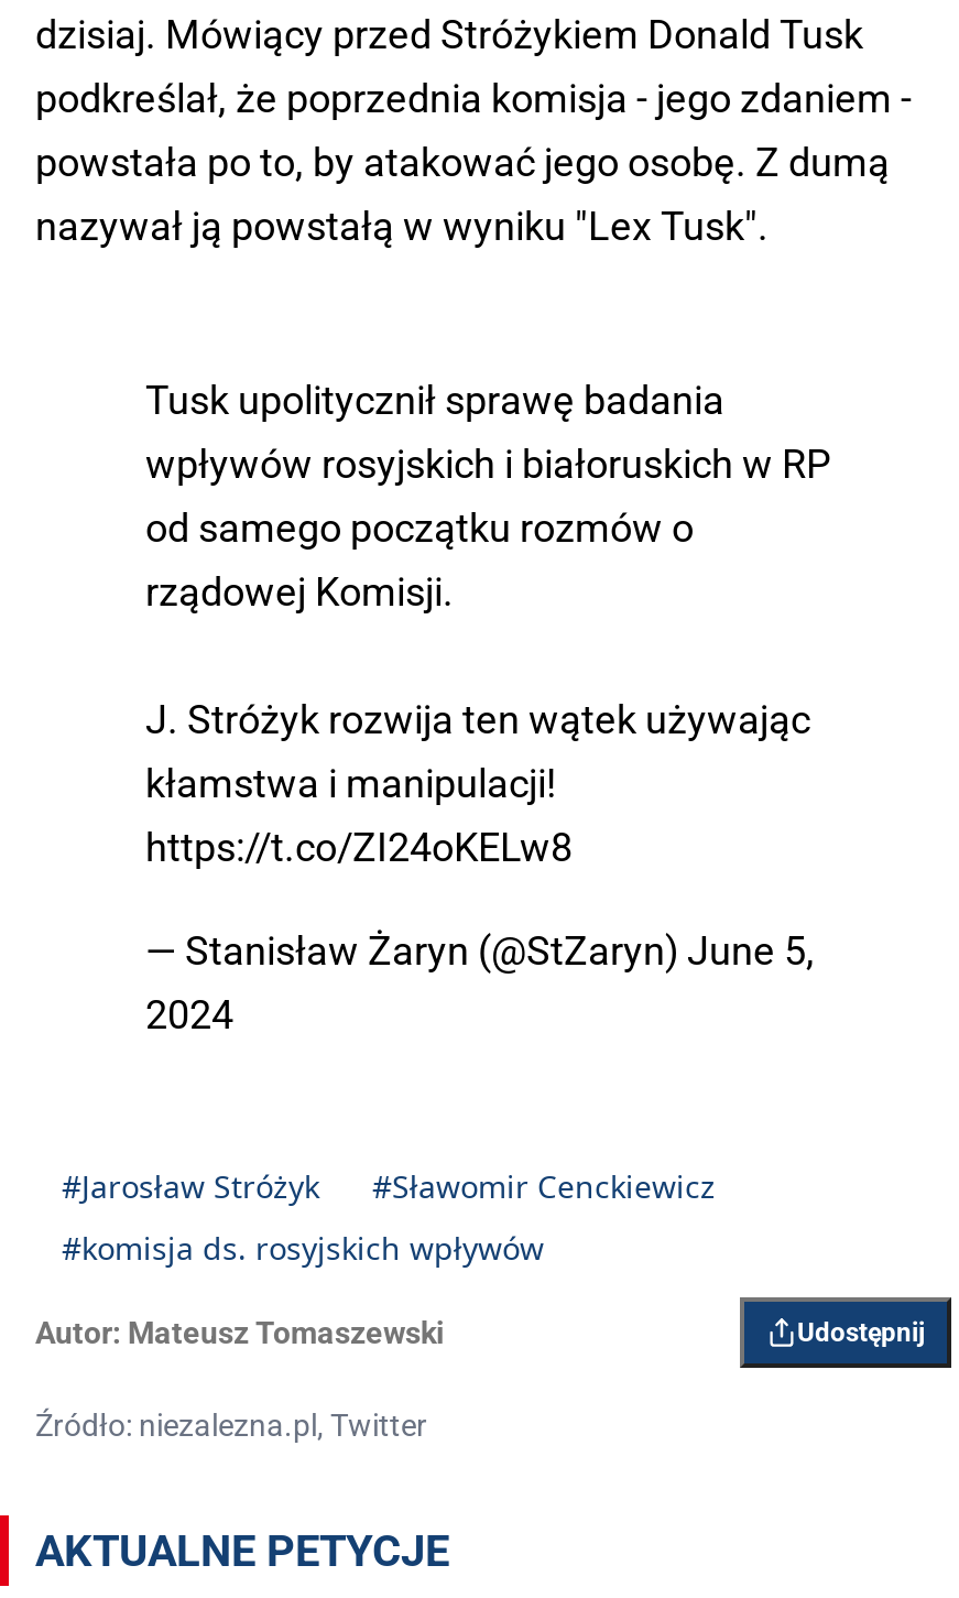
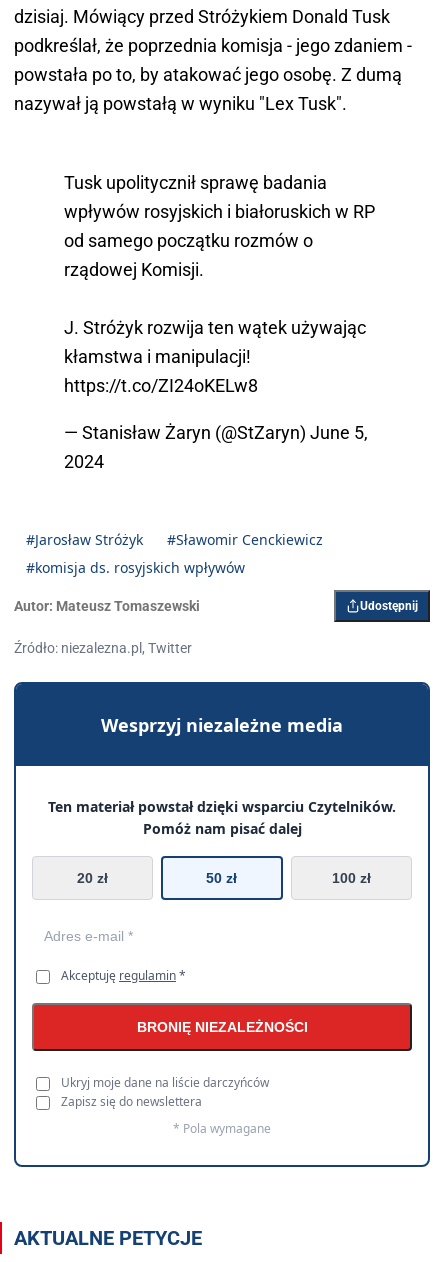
none -> [13,681,431,1168] [image] | Wesprzyj niezależne media | Ten materiał powstał dzięki wsparciu Czytelników. | Pomóż nam pisać dalej | 20 zł | 50 zł | 100 zł
none -> [61,967,307,1137] Akceptuję regulamin * | BRONIĘ NIEZALEŻNOŚCI | Ukryj moje dane na liście darczyńców | Zapisz się do newslettera | * Pola wymagane

